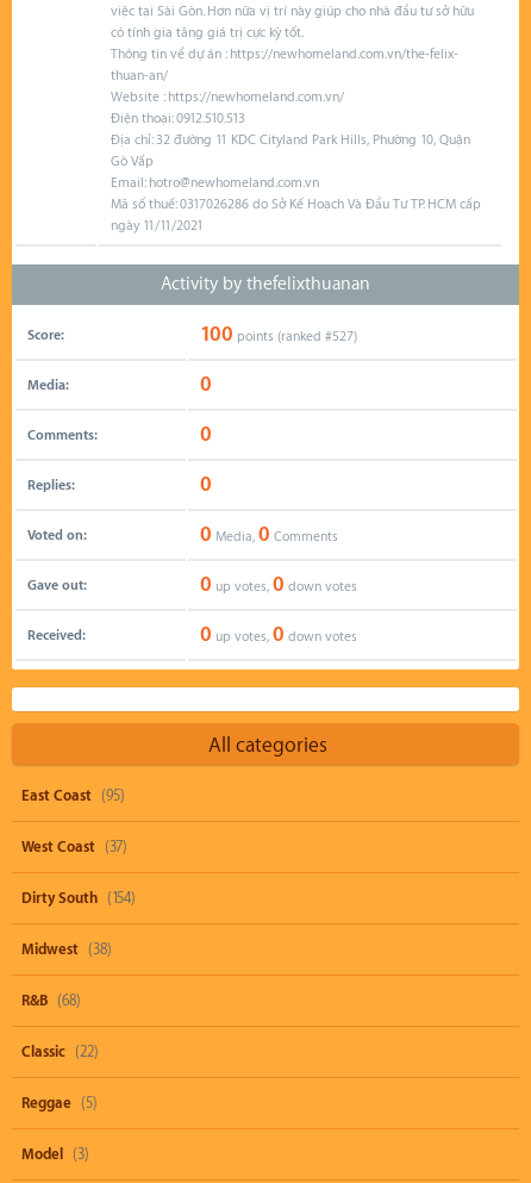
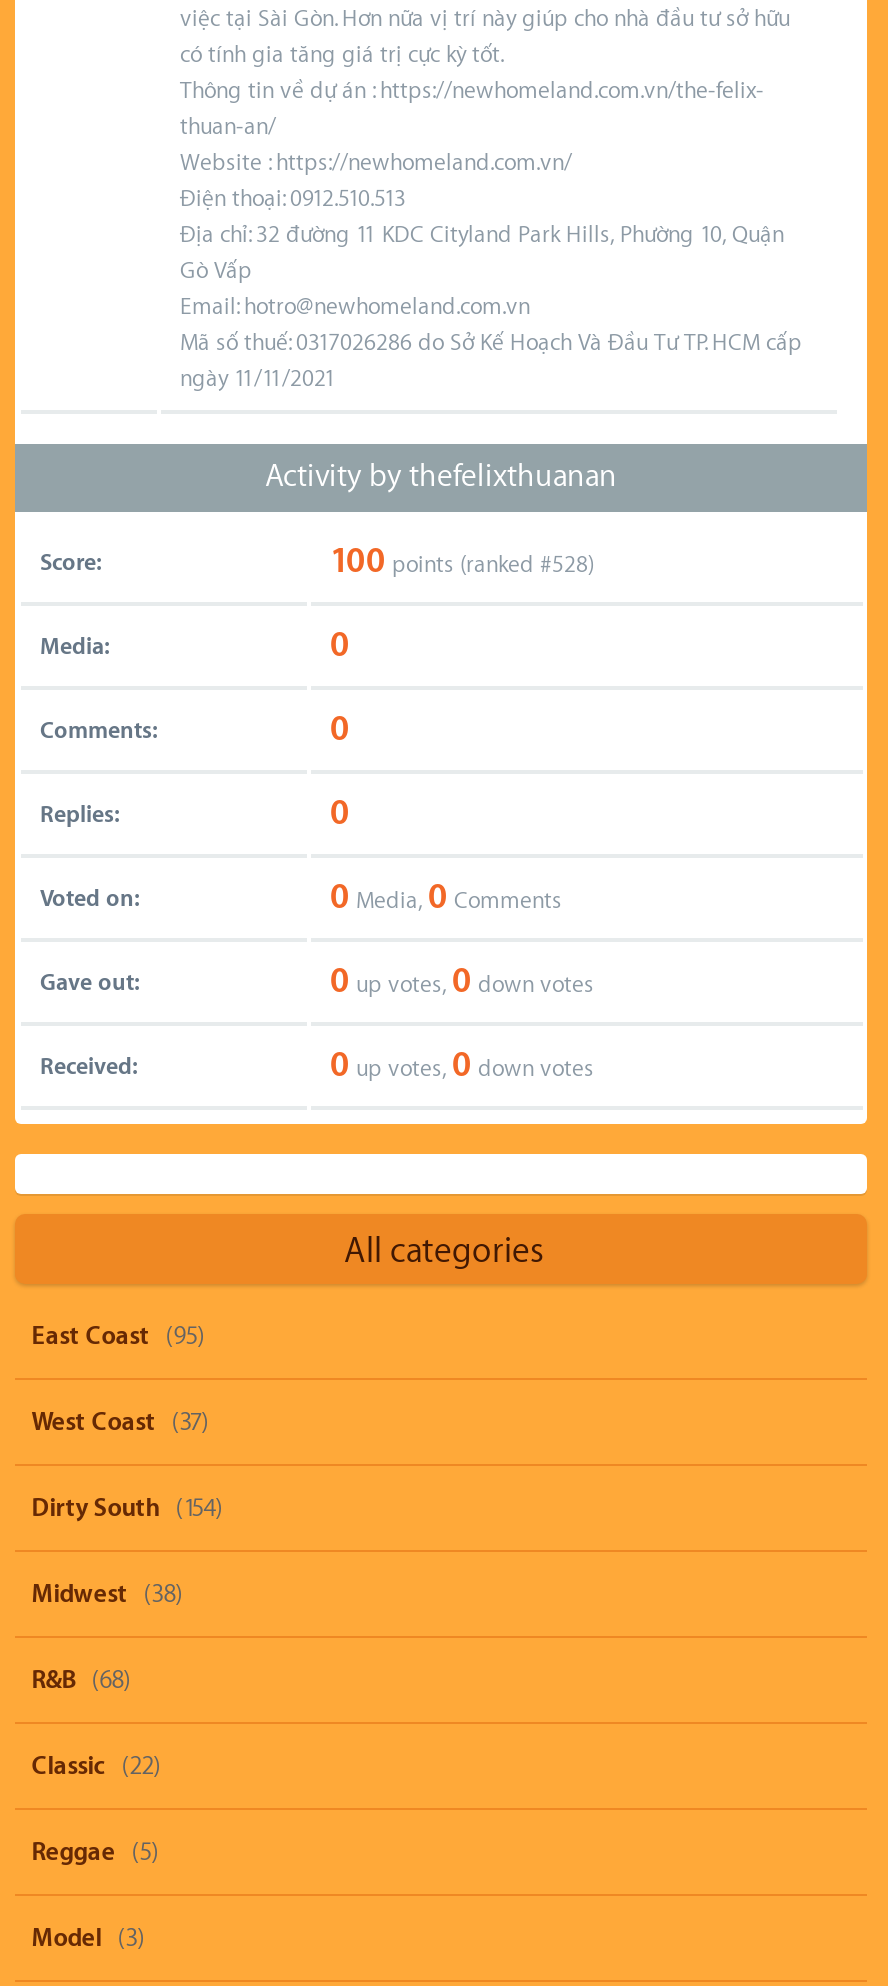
[199,323,357,345] 100 points (ranked #527) -> [330,542,594,580] 100 points (ranked #528)

